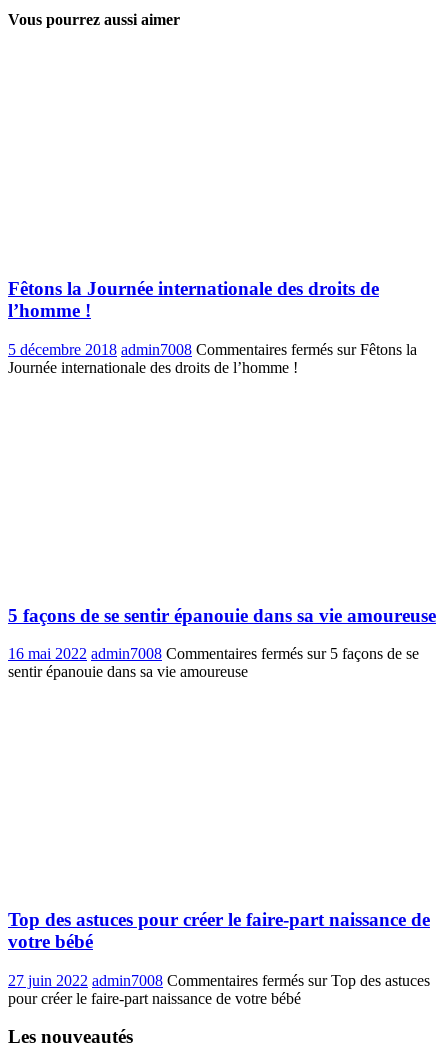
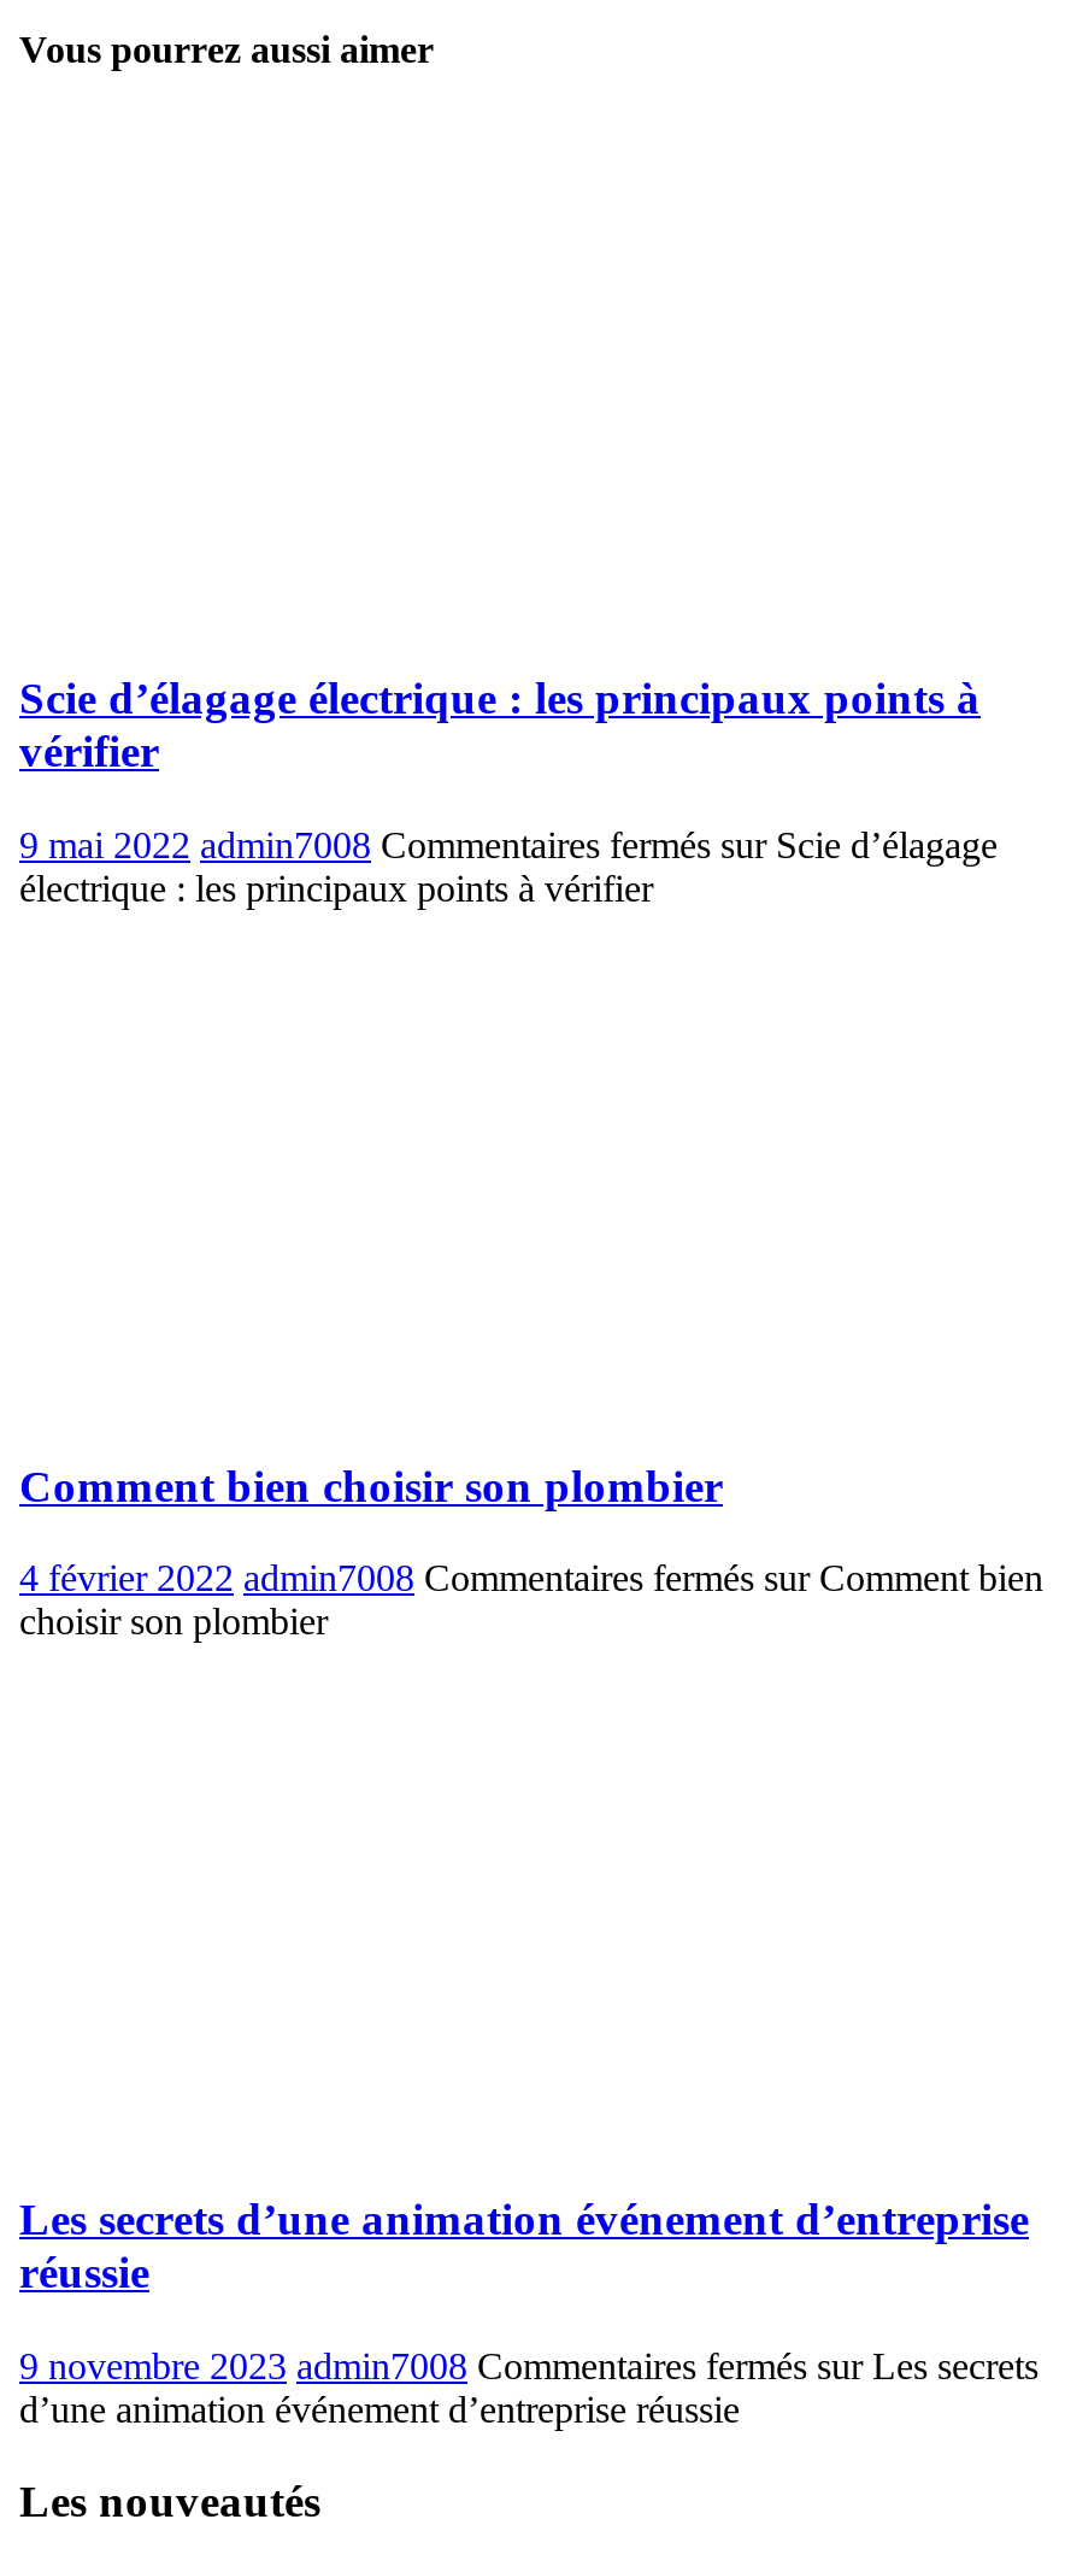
[8,278,379,321] Fêtons la Journée internationale des droits de | l’homme ! -> [19,673,981,776] Scie d’élagage électrique : les principaux points à | vérifier
[8,341,417,376] 5 décembre 2018 admin7008 Commentaires fermés sur Fêtons la | Journée internationale des droits de l’homme ! -> [19,824,998,908] 9 mai 2022 admin7008 Commentaires fermés sur Scie d’élagage | électrique : les principaux points à vérifier
[8,605,436,626] 5 façons de se sentir épanouie dans sa vie amoureuse -> [19,1460,723,1510] Comment bien choisir son plombier
[8,645,419,680] 16 mai 2022 admin7008 Commentaires fermés sur 5 façons de se | sentir épanouie dans sa vie amoureuse -> [19,1558,1043,1642] 4 février 2022 admin7008 Commentaires fermés sur Comment bien | choisir son plombier
[8,909,430,952] Top des astuces pour créer le faire-part naissance de | votre bébé -> [19,2194,1029,2297] Les secrets d’une animation événement d’entreprise | réussie
[8,972,430,1007] 27 juin 2022 admin7008 Commentaires fermés sur Top des astuces | pour créer le faire-part naissance de votre bébé -> [19,2345,1038,2429] 9 novembre 2023 admin7008 Commentaires fermés sur Les secrets | d’une animation événement d’entreprise réussie

